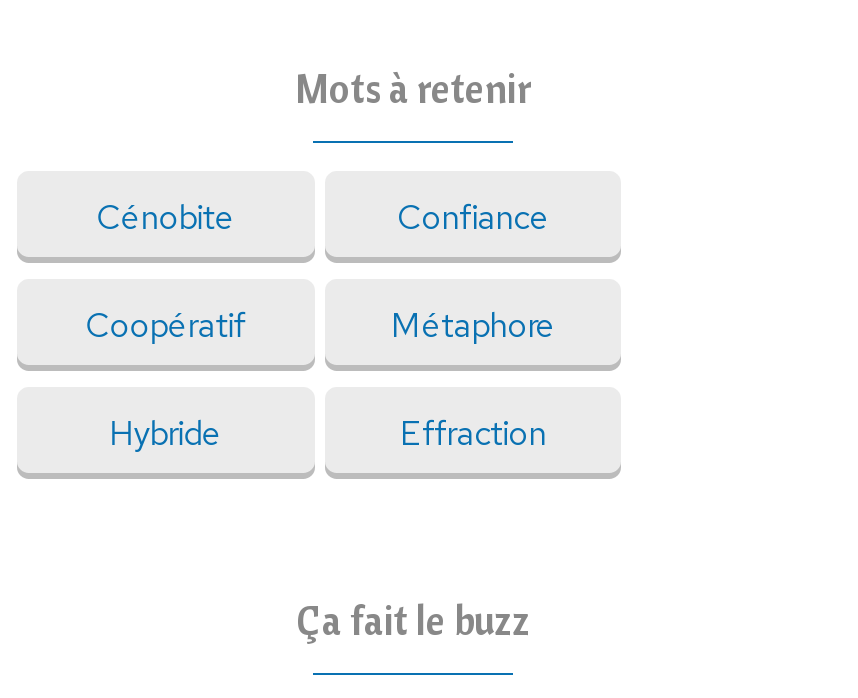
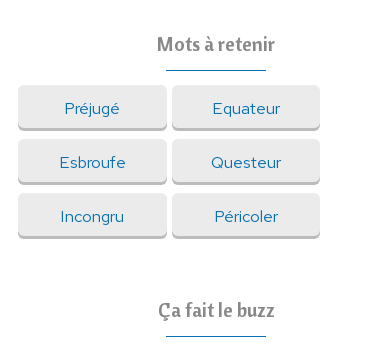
[96,194,549,238] Cénobite | Confiance -> [64,97,280,119] Préjugé | Equateur
[85,303,555,347] Coopératif | Métaphore -> [59,151,281,173] Esbroufe | Questeur
[109,411,546,455] Hybride | Effraction -> [60,205,278,227] Incongru | Péricoler

